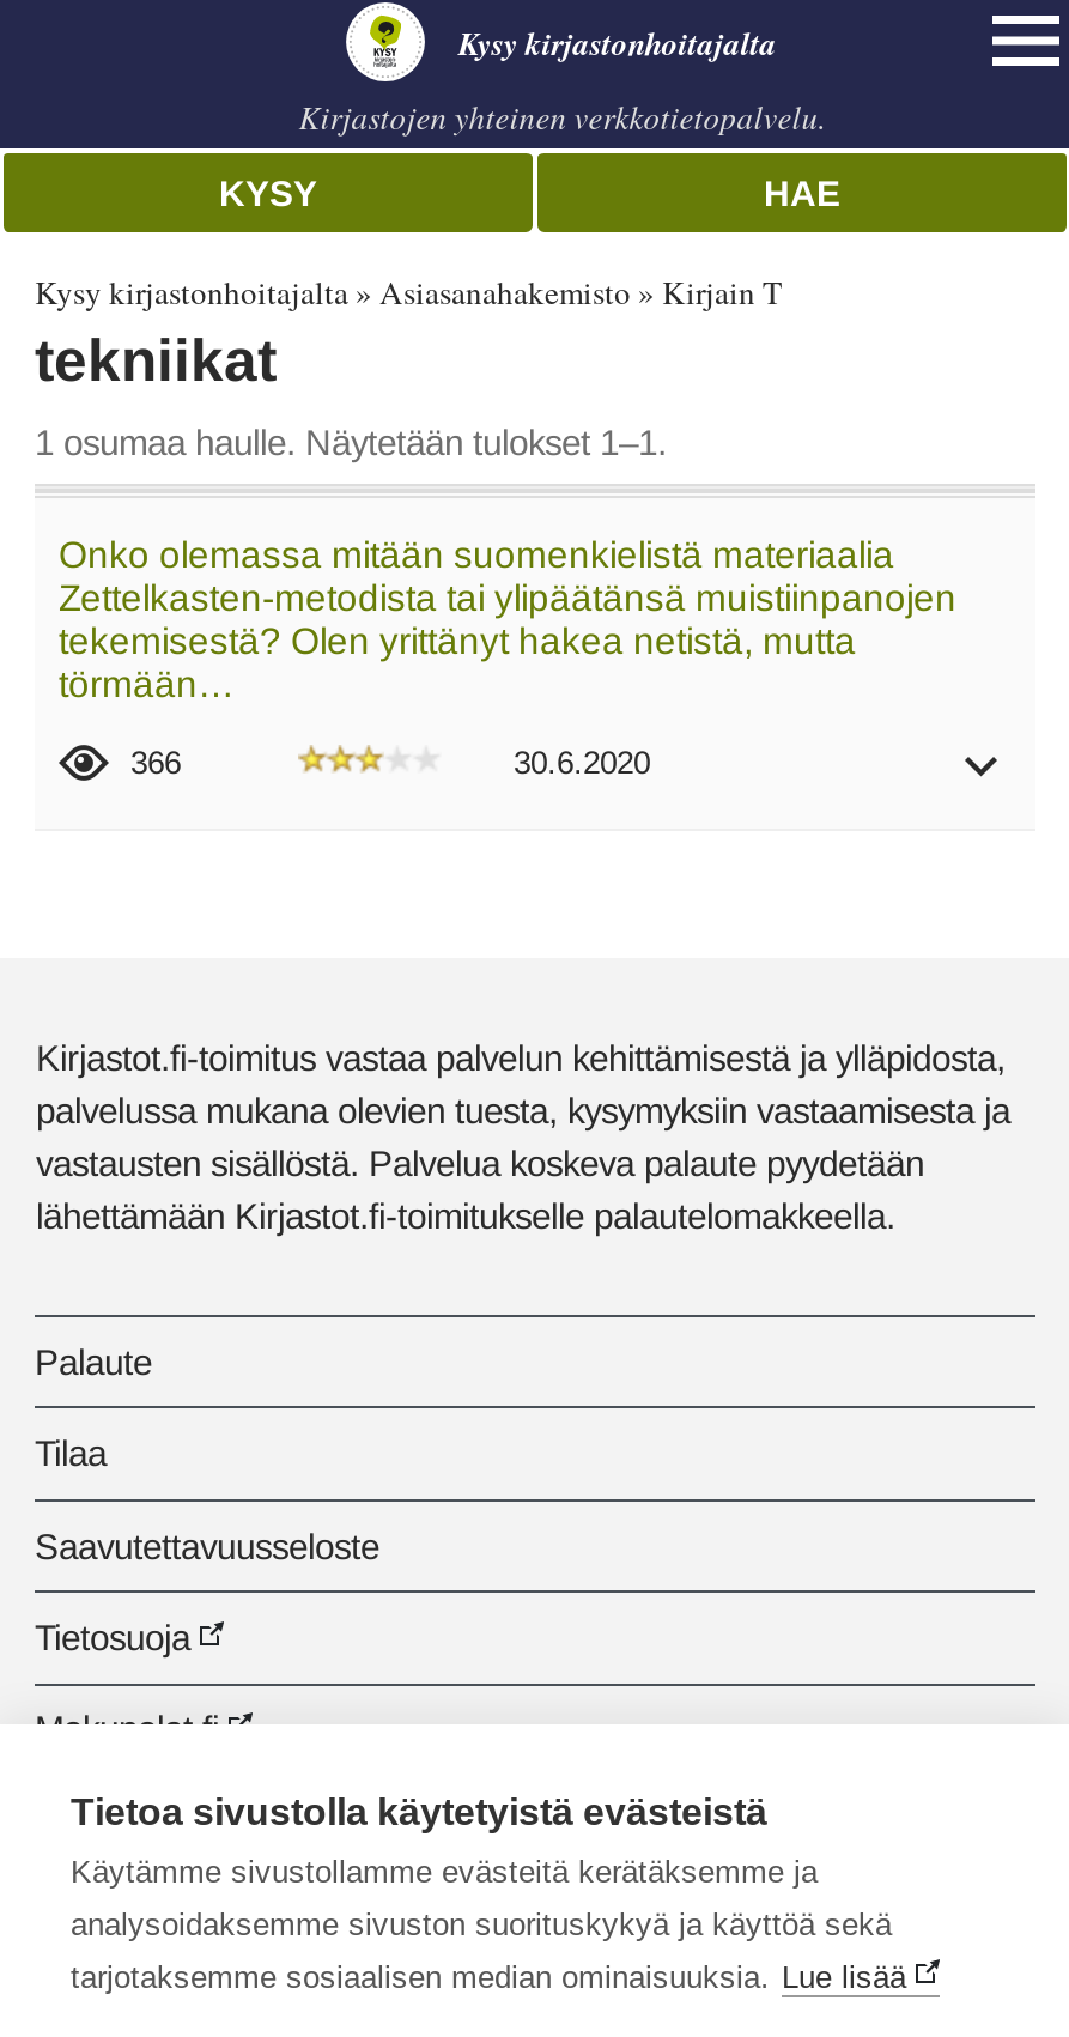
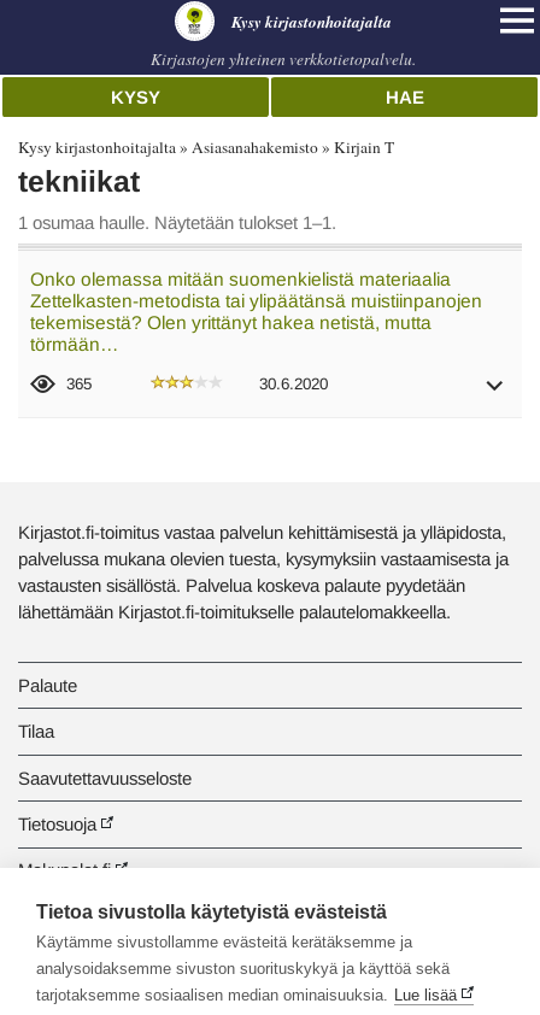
[130,744,181,780] 366 -> [66,374,92,392] 365

